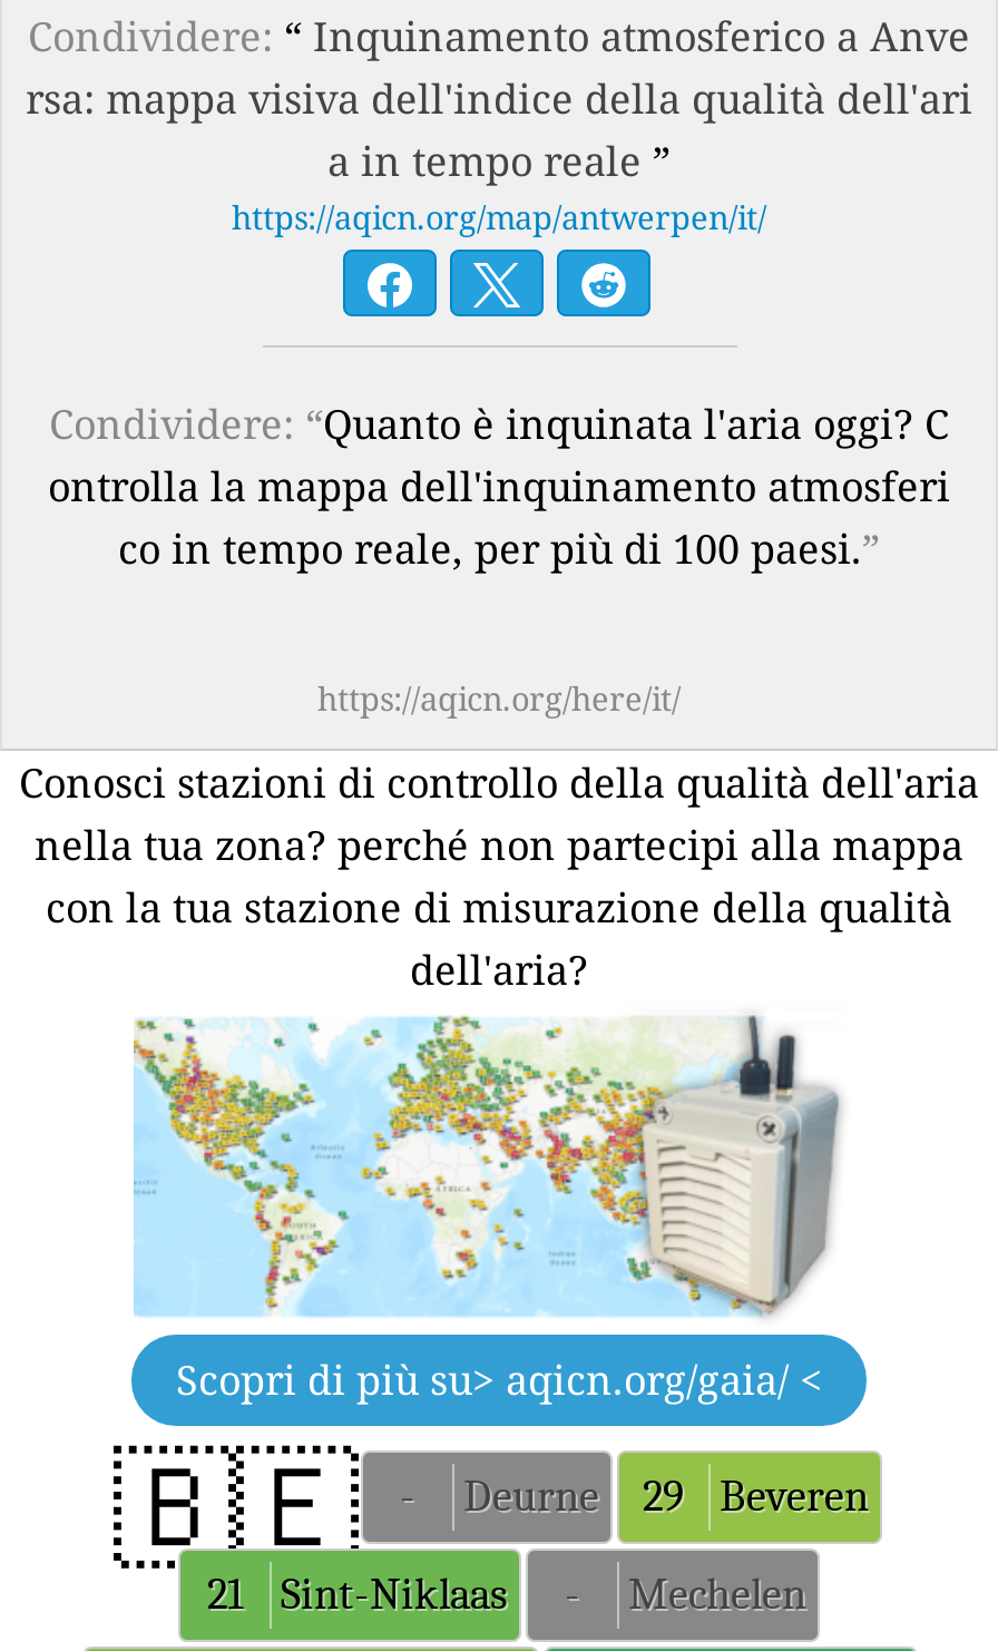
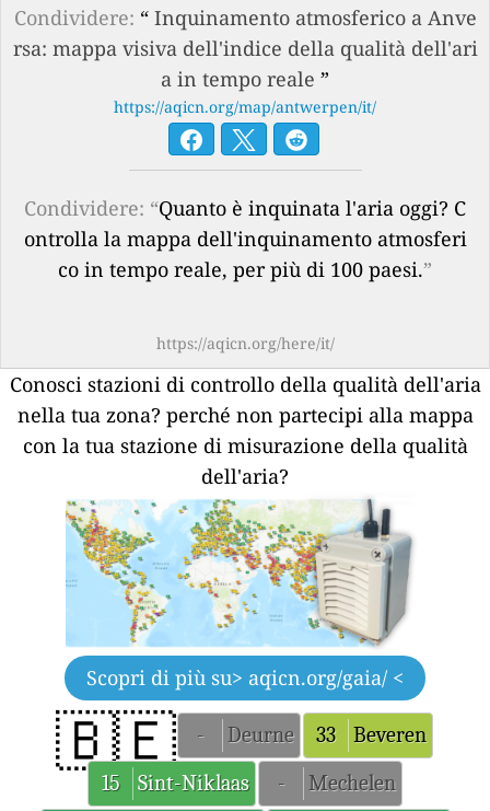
[643,1471,869,1522] 29 Beveren -> [316,722,427,748] 33 Beveren
[207,1569,508,1620] 21 Sint-Niklaas -> [101,771,249,796] 15 Sint-Niklaas

